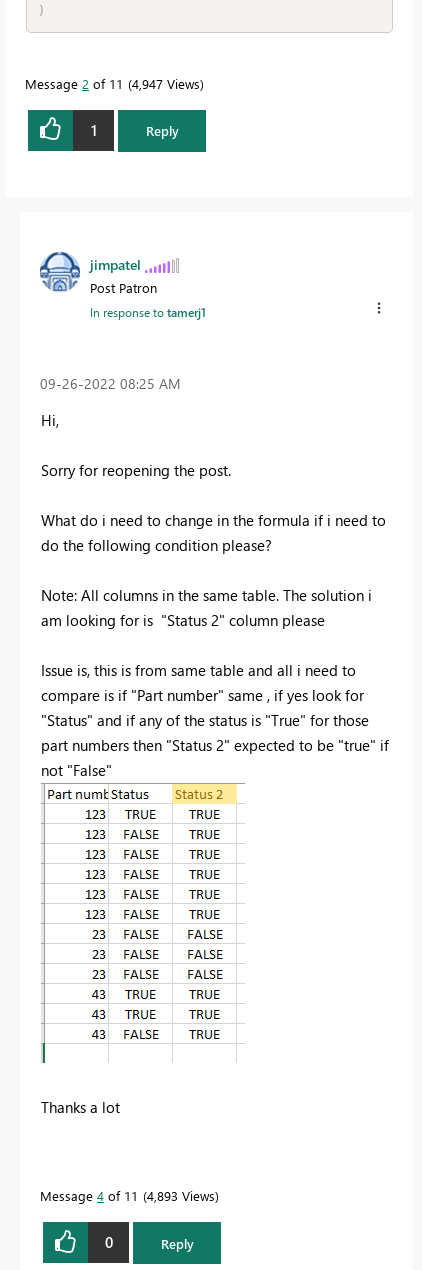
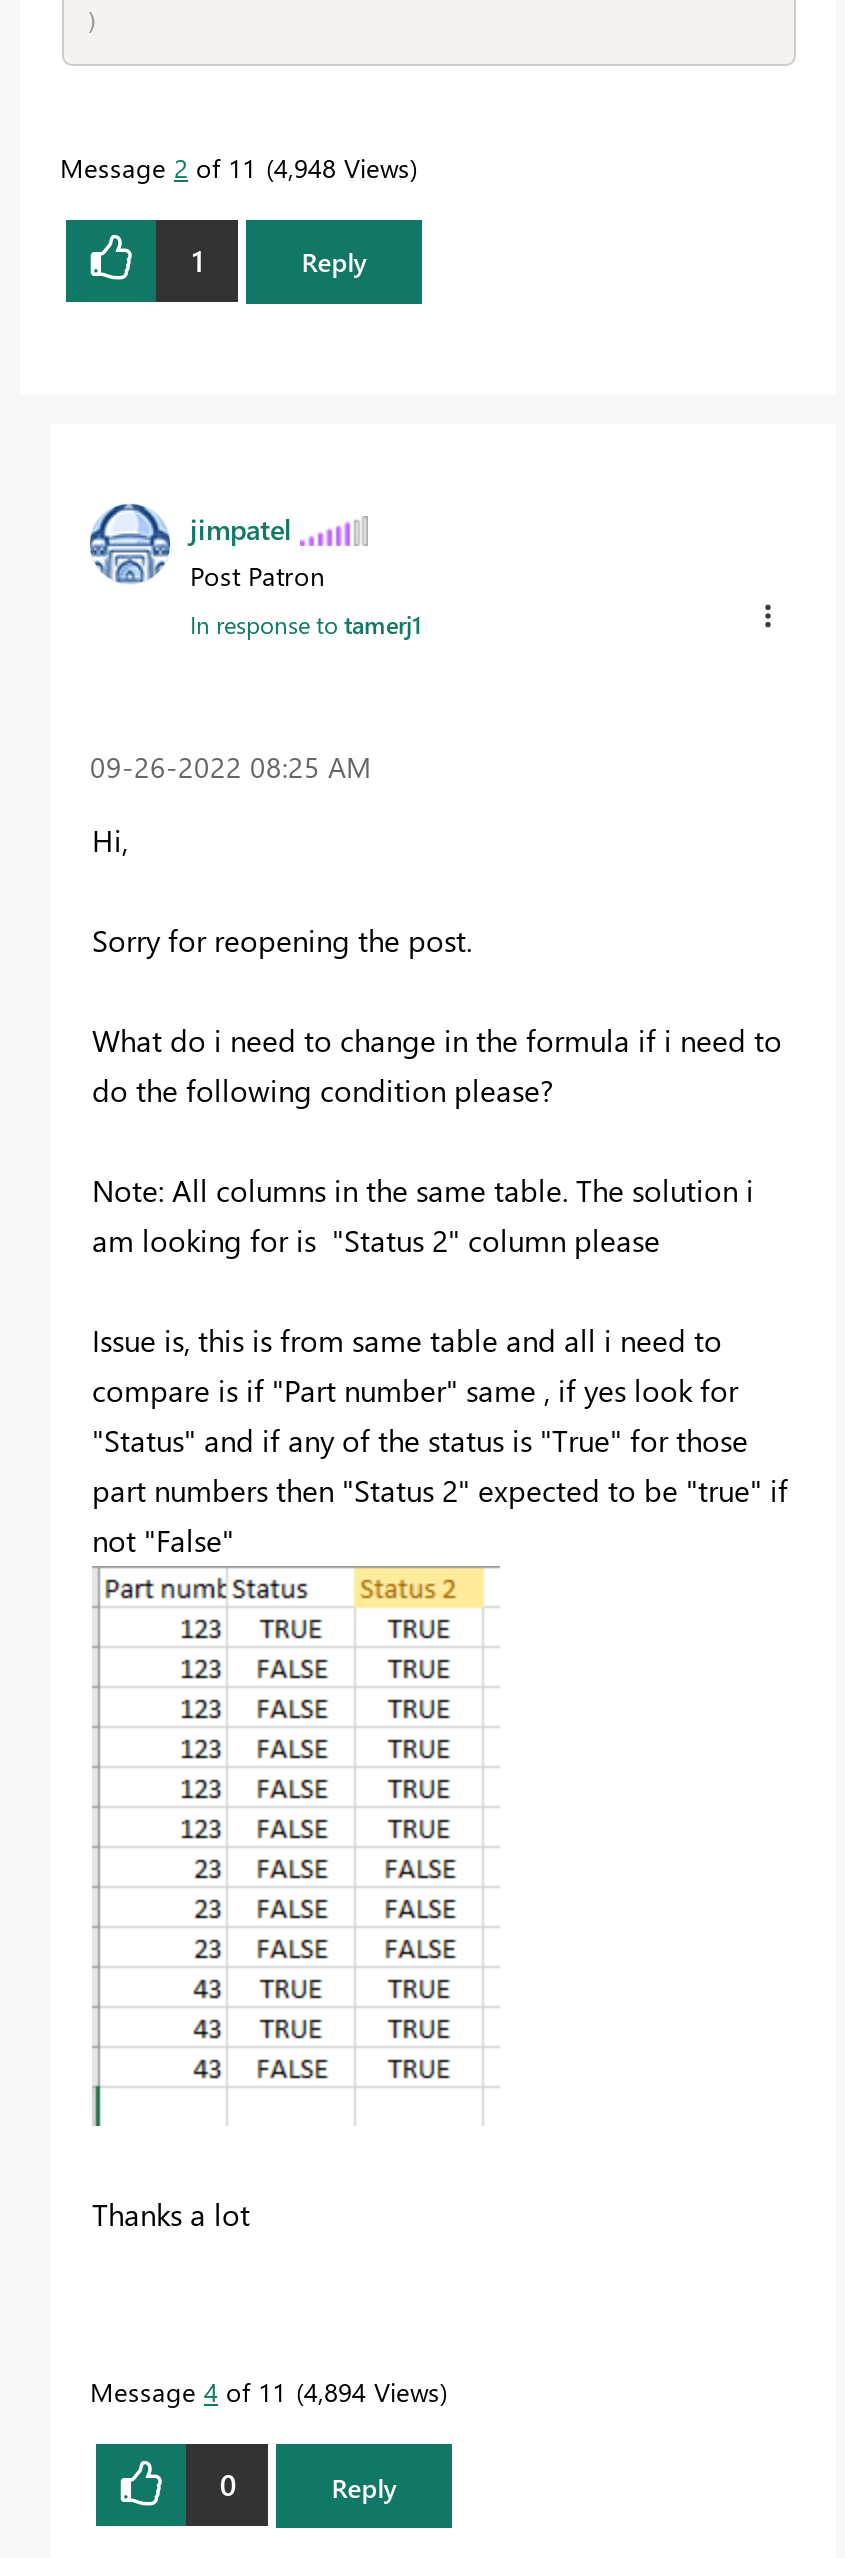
[25,74,200,91] Message 2 of 11 4,947 Views -> [60,149,410,183] Message 2 of 11 4,948 Views
[40,1187,215,1204] Message 4 of 11 4,893 Views -> [90,2374,440,2408] Message 4 of 11 4,894 Views

